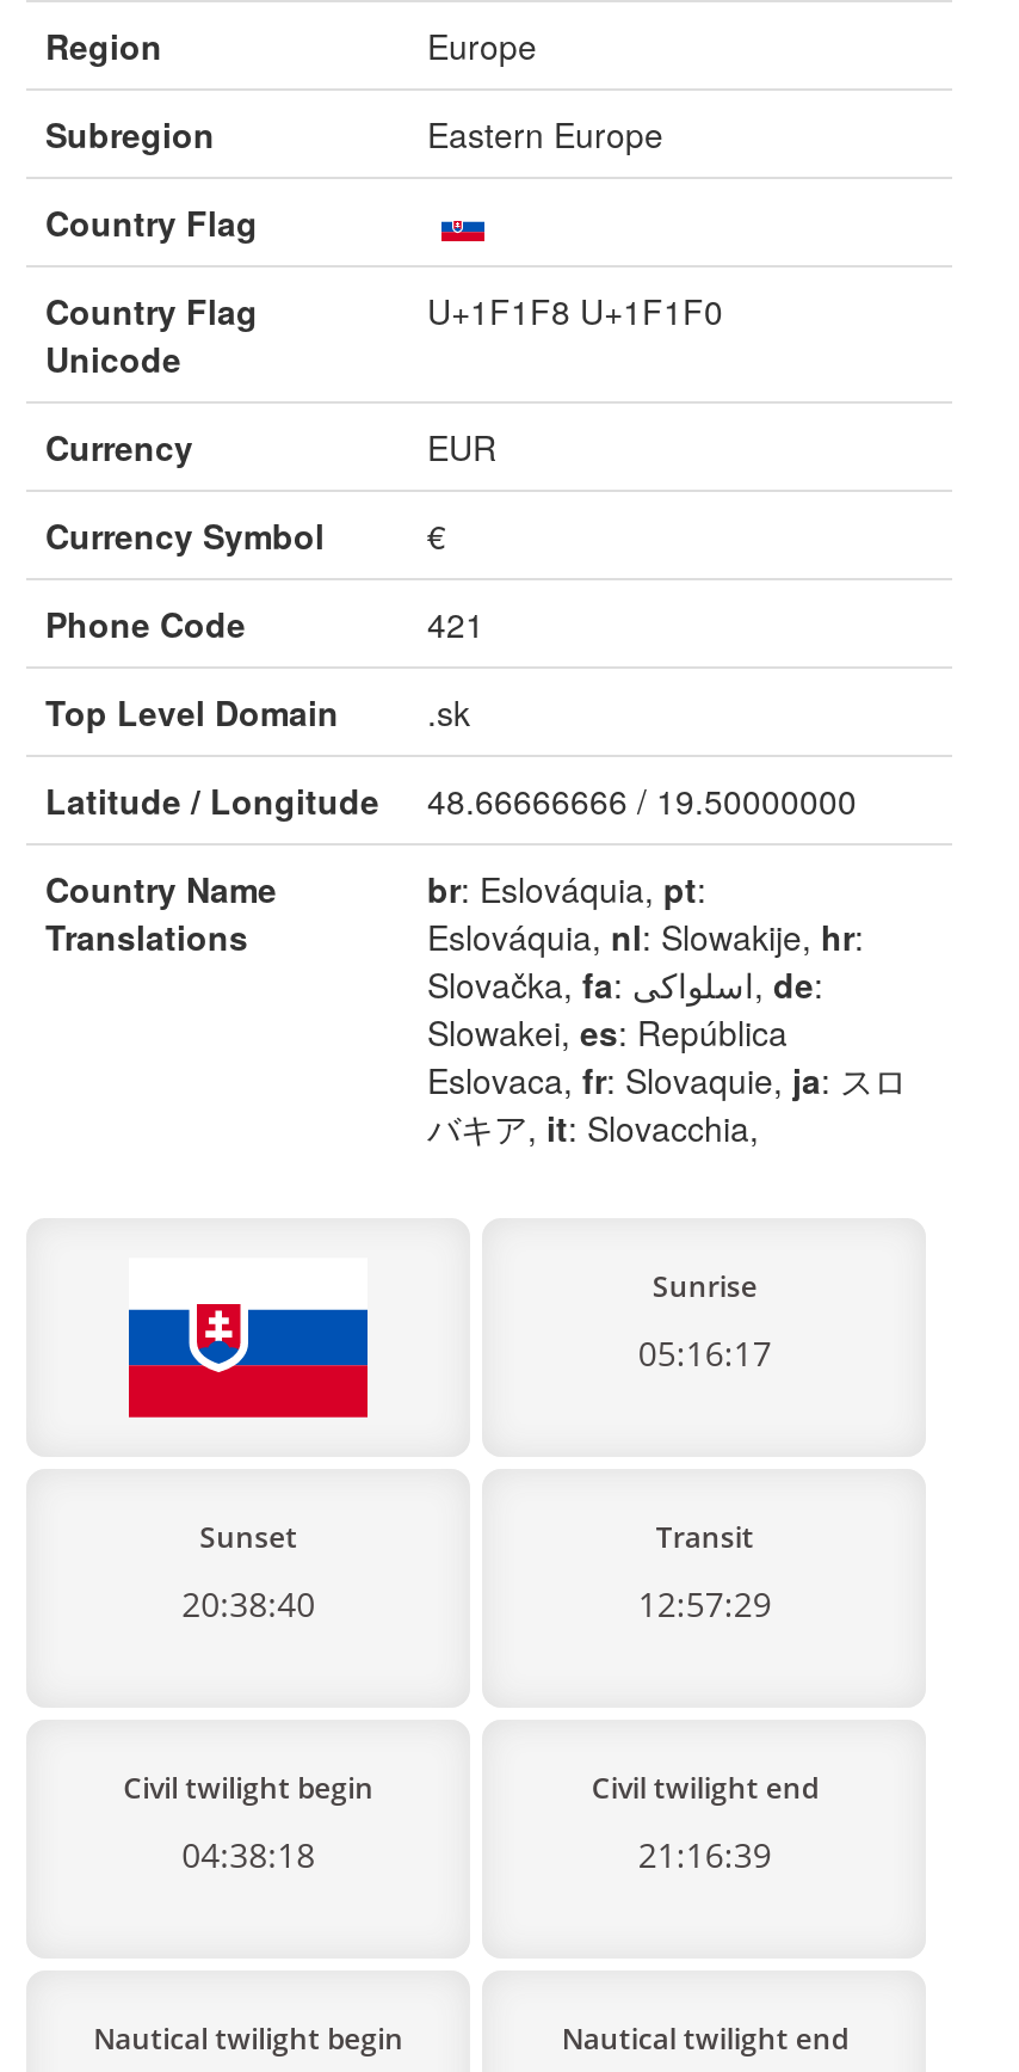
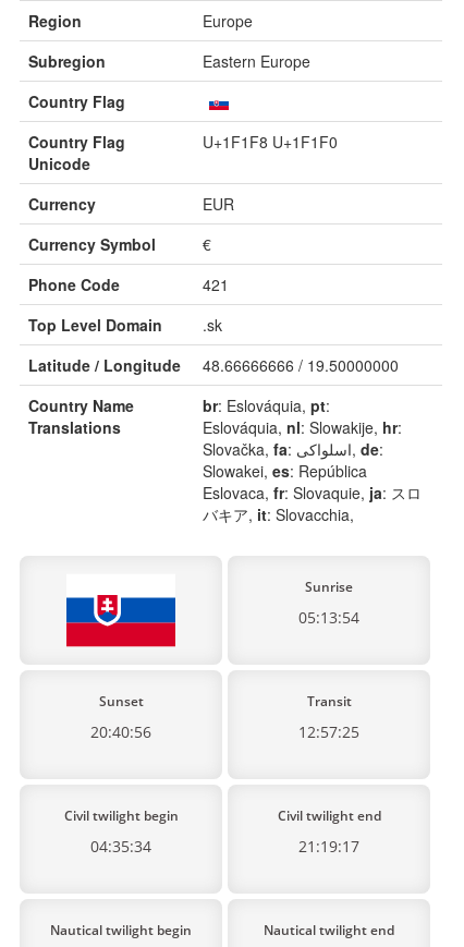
[638,1330,772,1376] 05:16:17 -> [299,607,360,628] 05:13:54
[182,1581,315,1627] 20:38:40 -> [91,721,152,742] 20:40:56
[638,1581,772,1627] 12:57:29 -> [299,721,360,742] 12:57:25
[182,1832,315,1877] 04:38:18 -> [91,836,152,857] 04:35:34
[638,1832,772,1877] 21:16:39 -> [299,836,360,857] 21:19:17

